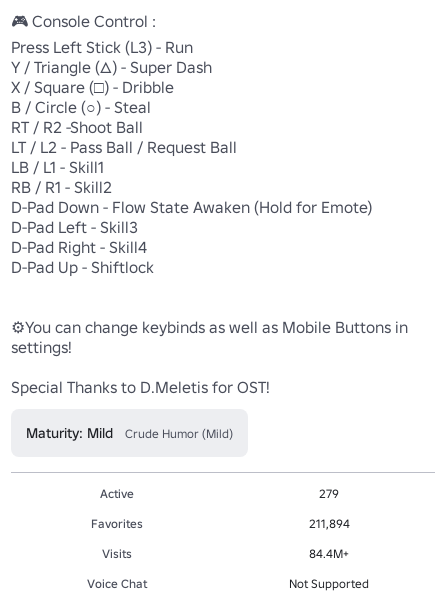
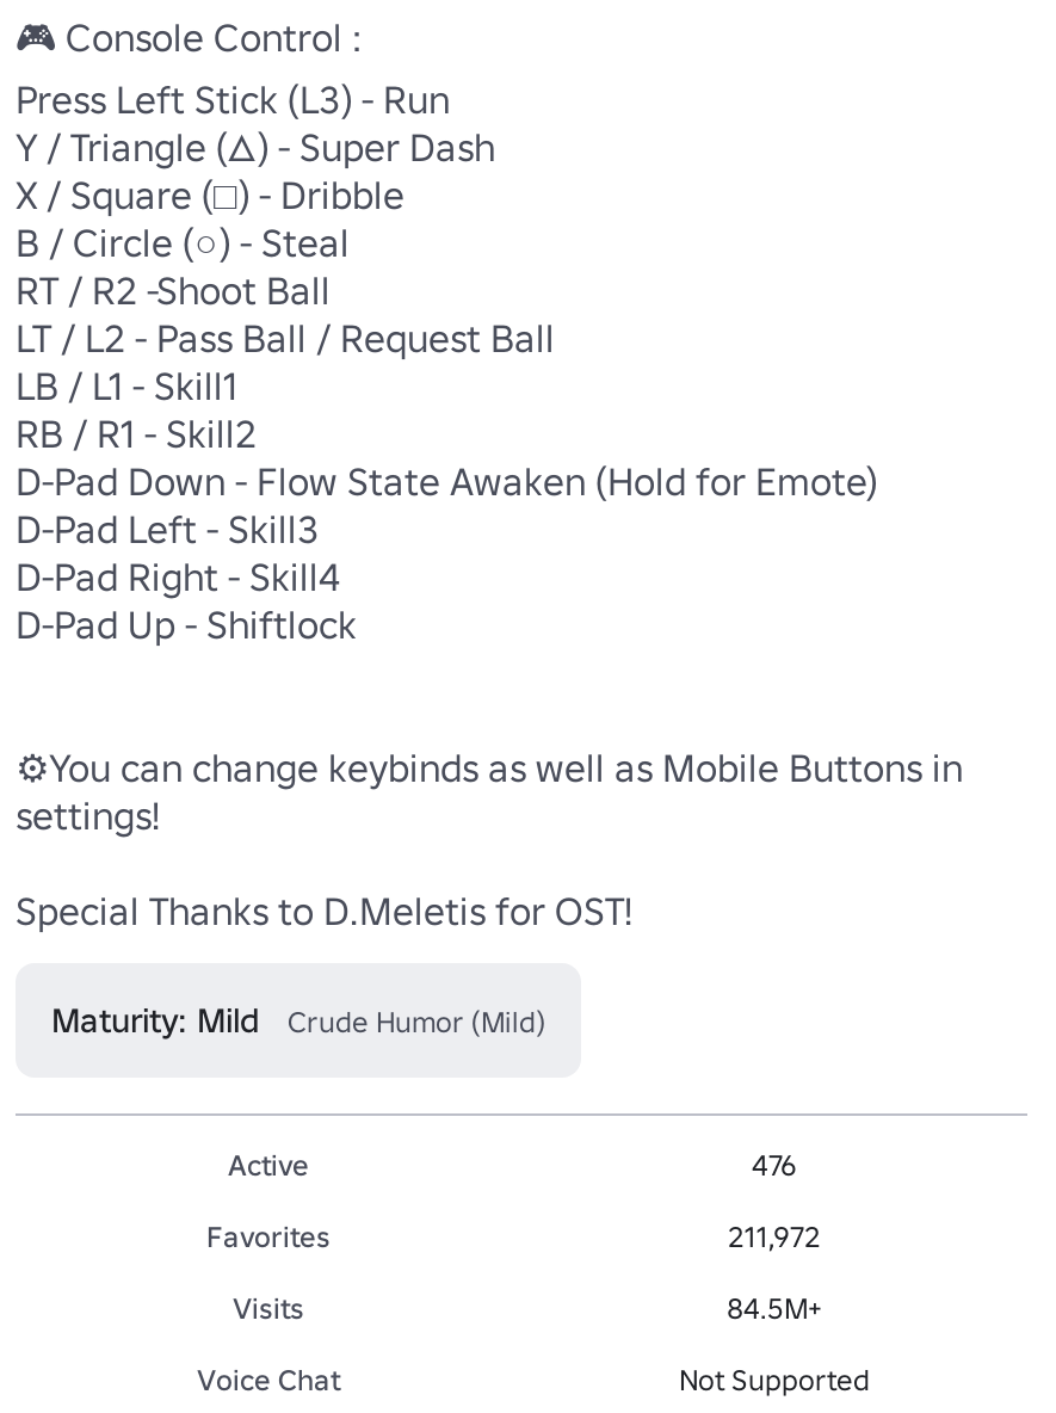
[319,485,339,500] 279 -> [752,1146,797,1181] 476
[308,515,349,530] 211,894 -> [728,1217,821,1253] 211,972
[309,545,349,560] 84.4M+ -> [727,1289,822,1325] 84.5M+

